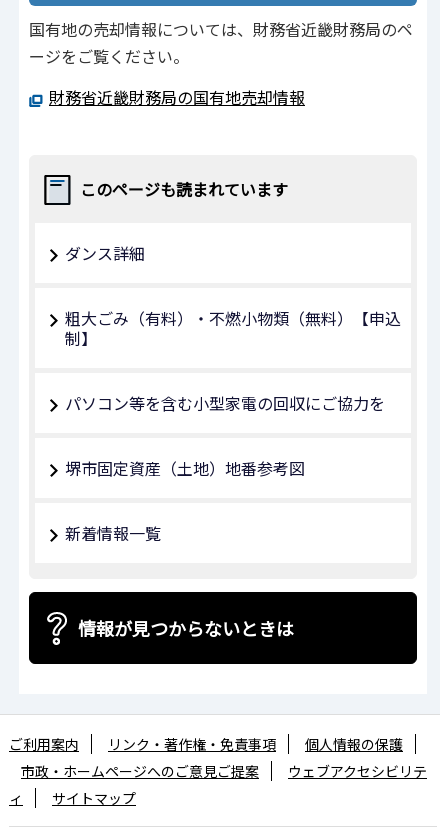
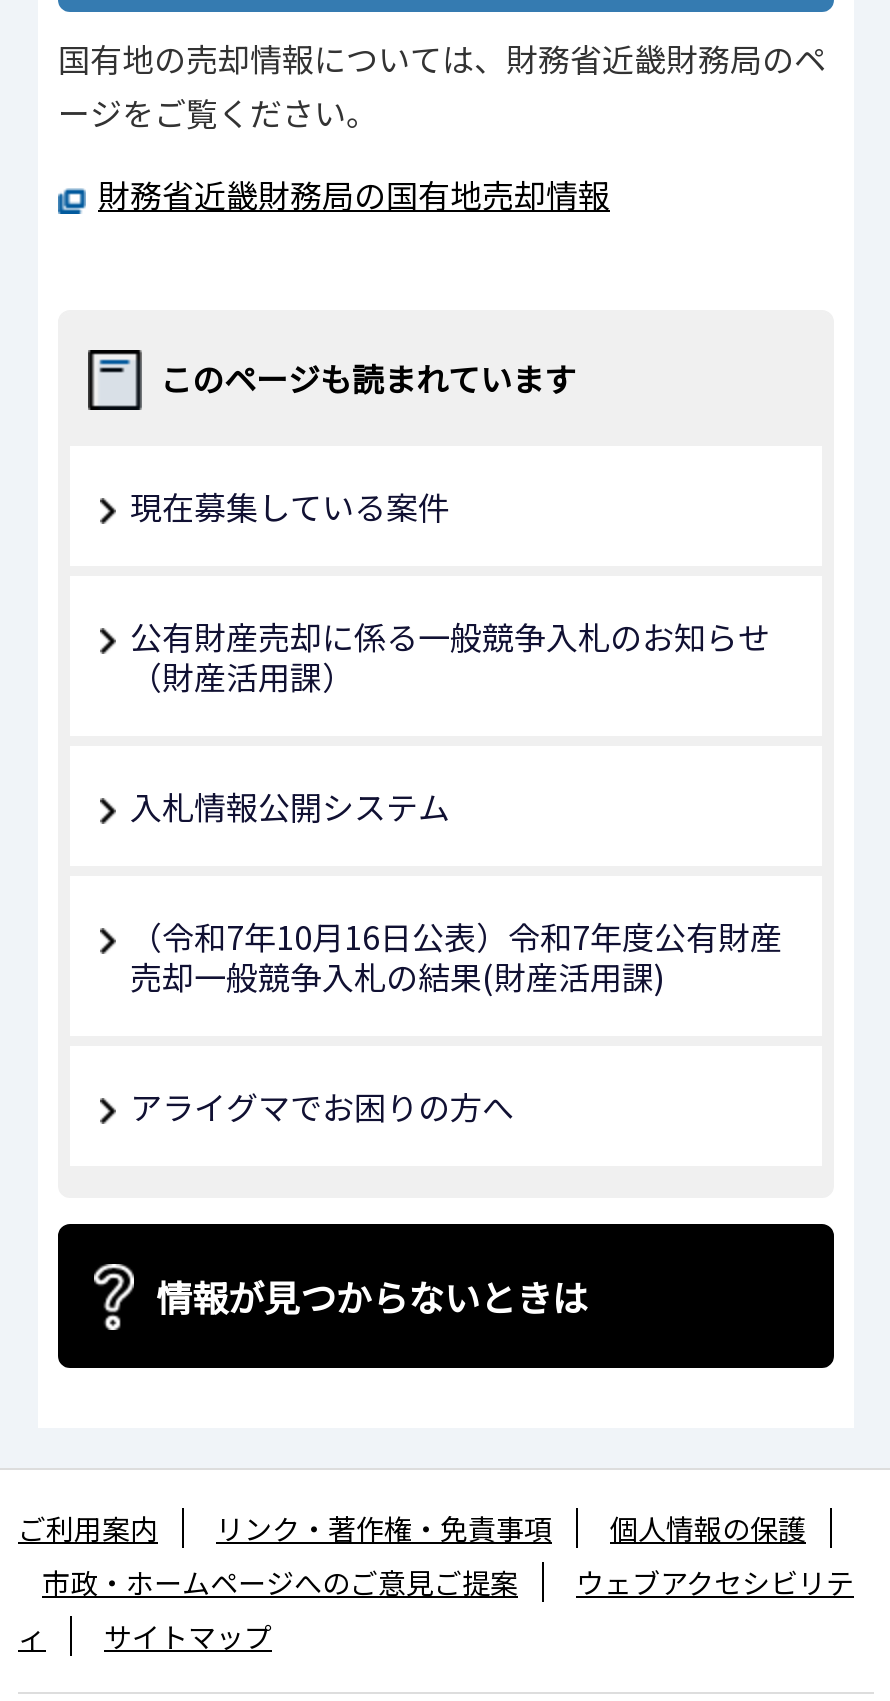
[65,241,145,265] ダンス詳細 -> [130,481,450,529] 現在募集している案件
[65,306,401,350] 粗大ごみ（有料）・不燃小物類（無料）【申込 | 制】 -> [130,611,770,699] 公有財産売却に係る一般競争入札のお知らせ | （財産活用課）
[65,391,385,415] パソコン等を含む小型家電の回収にご協力を -> [130,781,450,829] 入札情報公開システム
[65,456,305,480] 堺市固定資産（土地）地番参考図 -> [130,911,782,999] （令和7年10⽉16⽇公表）令和7年度公有財産 | 売却⼀般競争⼊札の結果(財産活⽤課)
[65,521,161,545] 新着情報一覧 -> [130,1081,514,1129] アライグマでお困りの方へ

